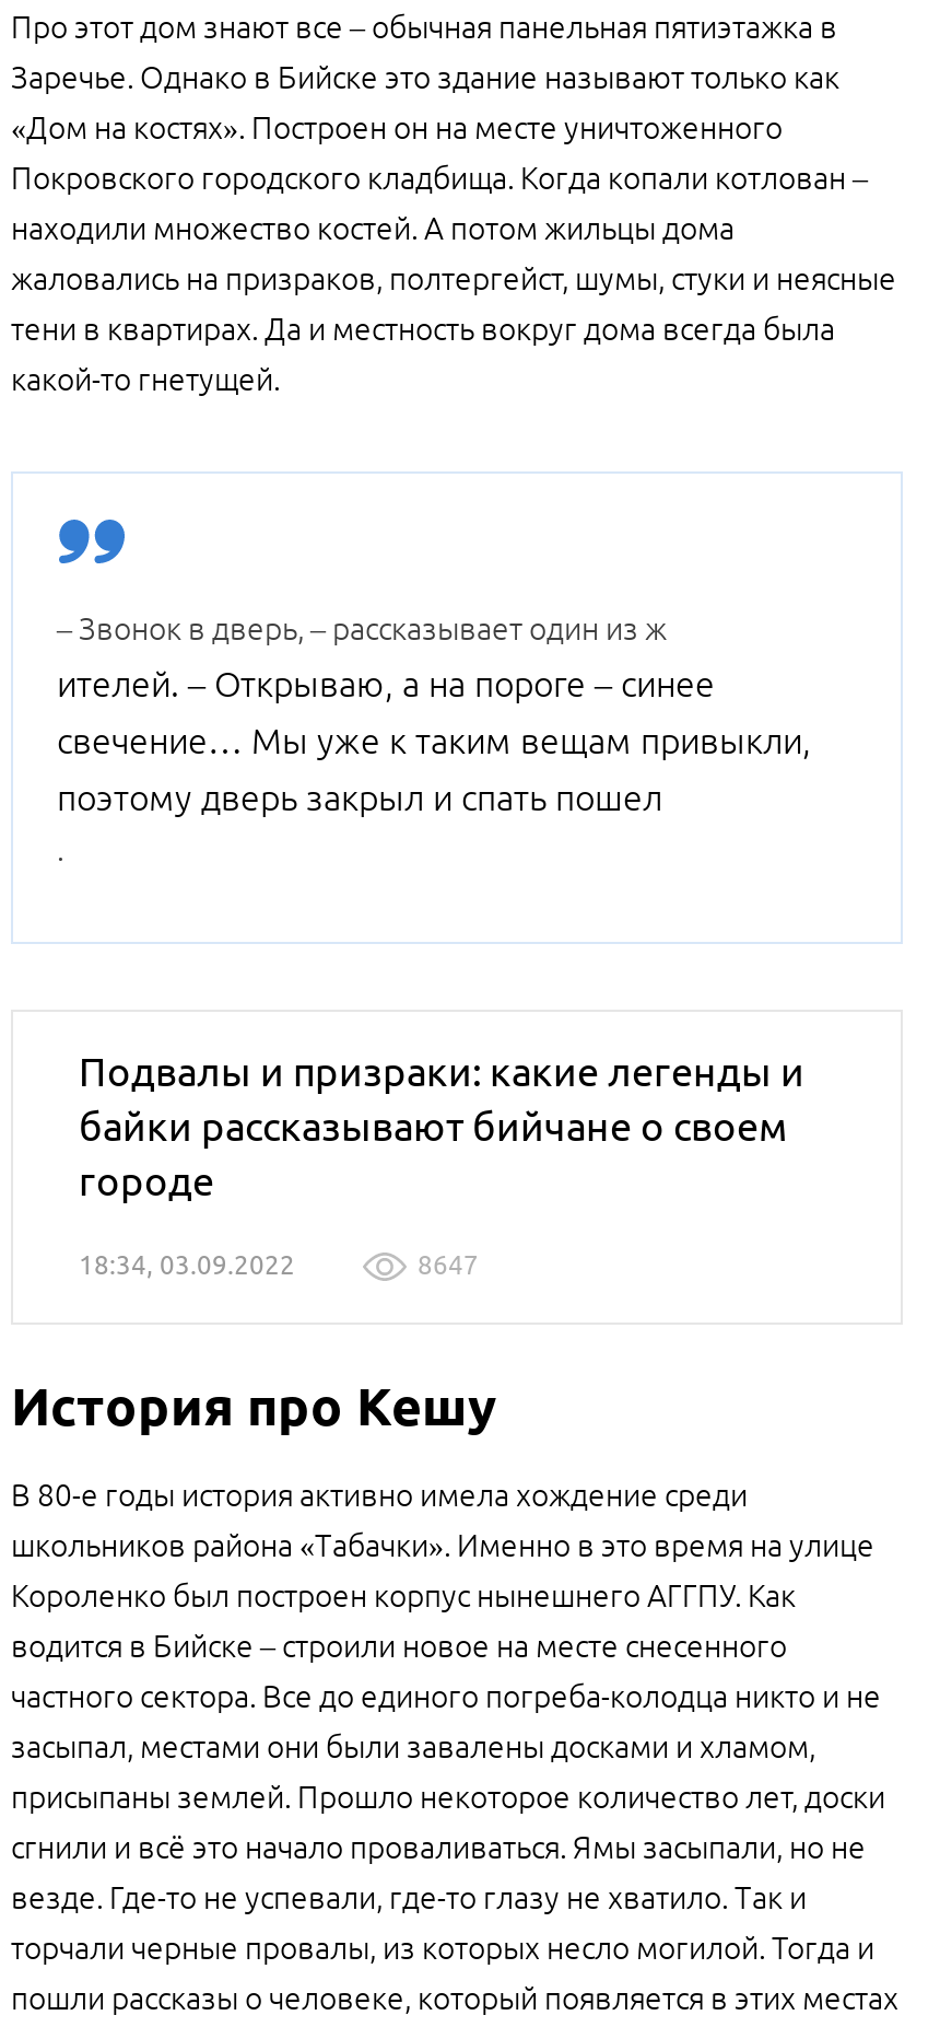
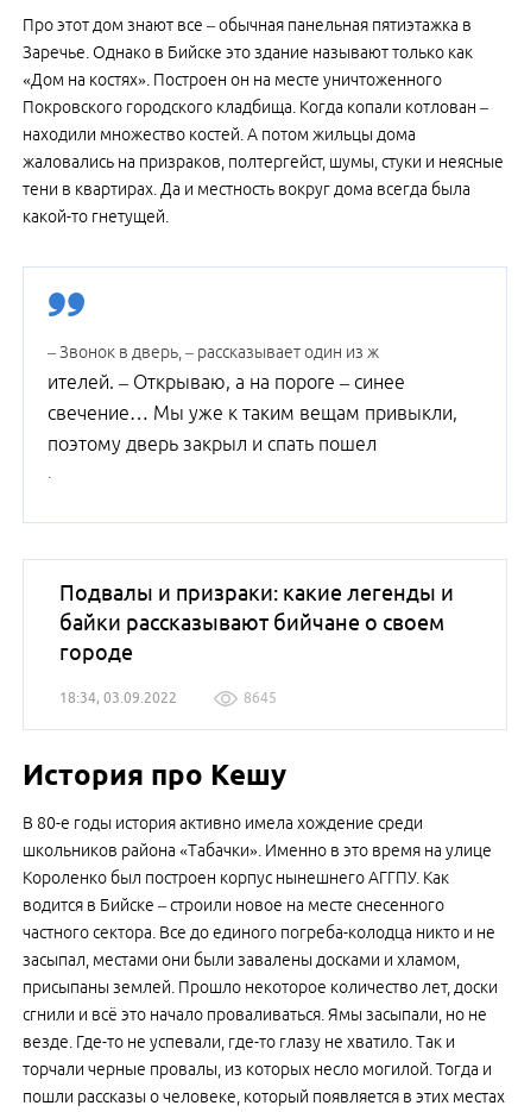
[418,1251,479,1279] 8647 -> [244,690,277,705] 8645

